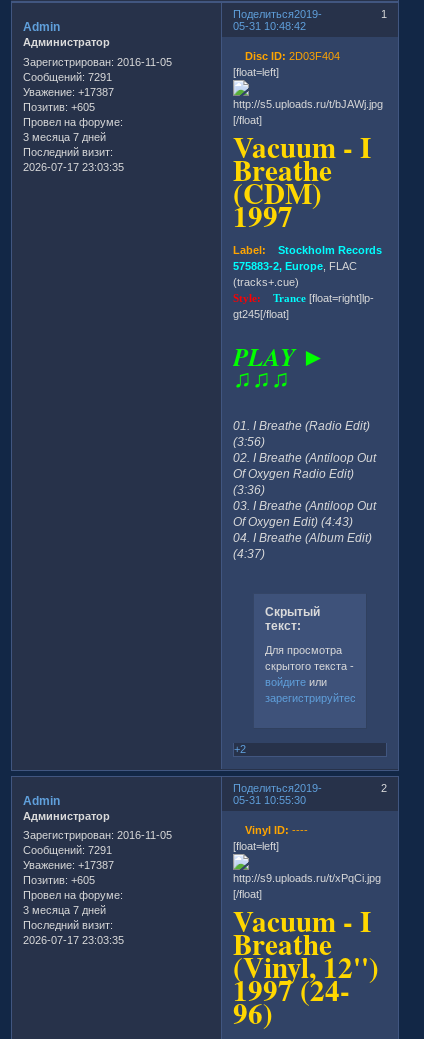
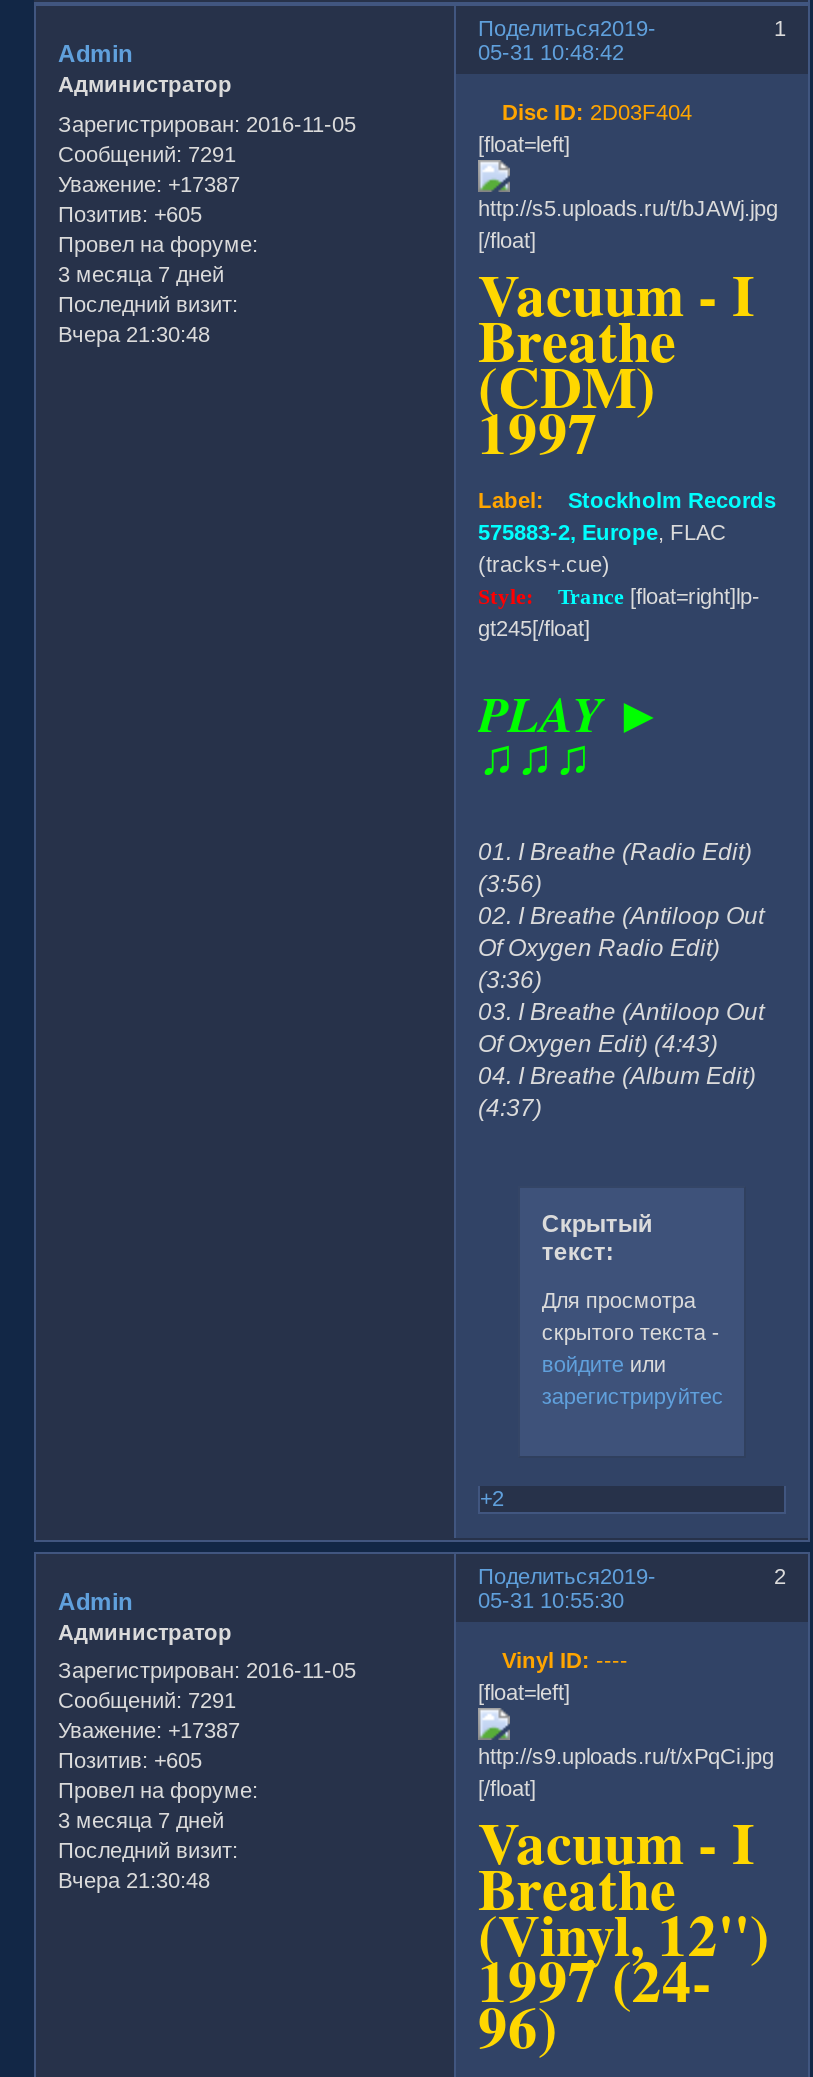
[23,161,124,173] 2026-07-17 23:03:35 -> [58,322,210,346] Вчера 21:30:48
[23,934,124,946] 2026-07-17 23:03:35 -> [58,1869,210,1893] Вчера 21:30:48

